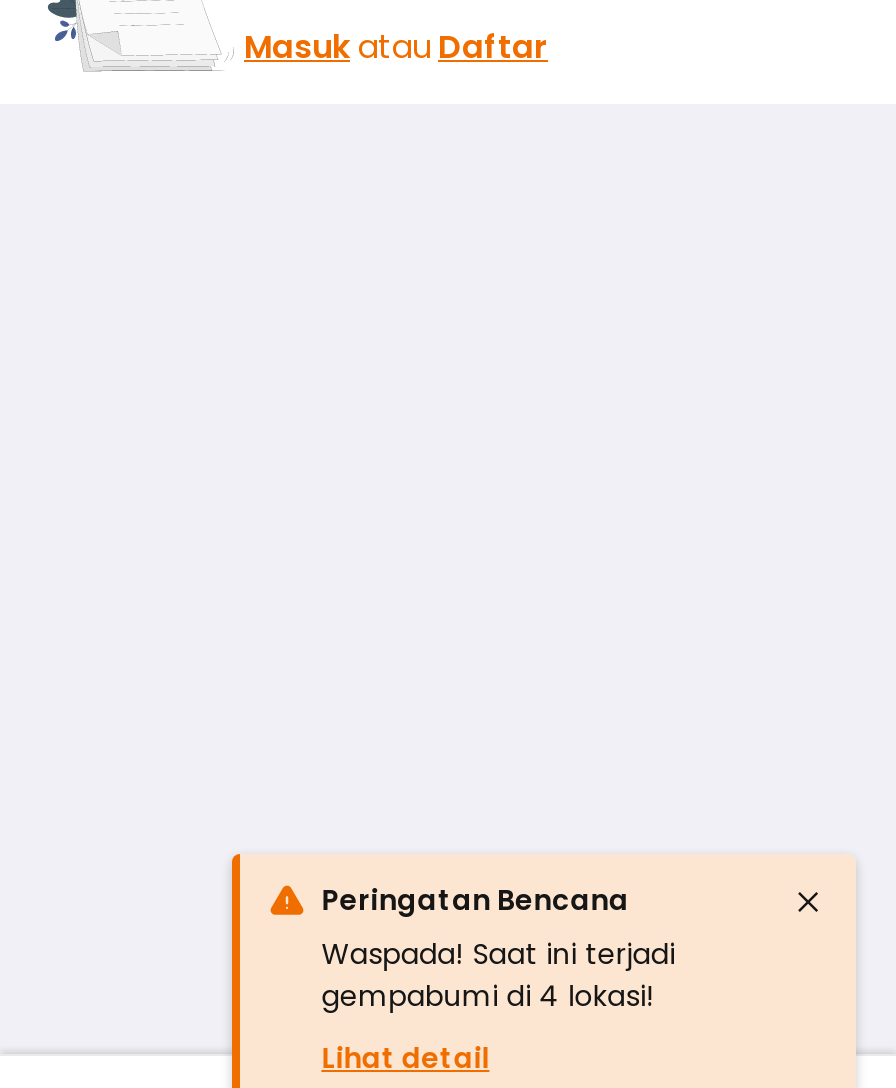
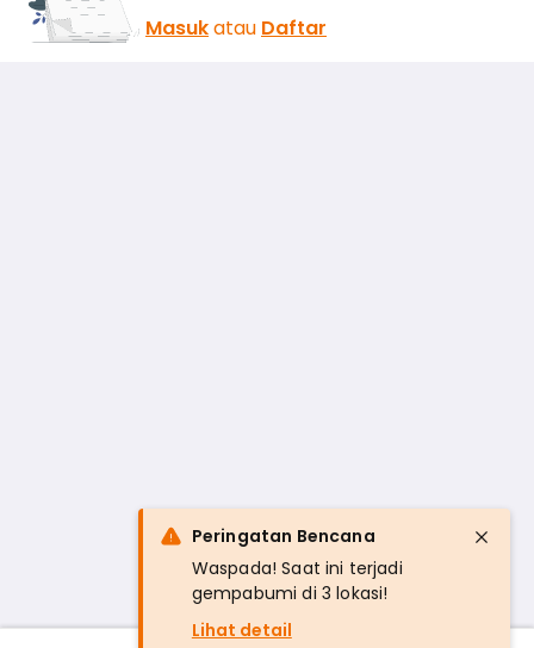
[321,976,654,1016] gempabumi di 4 lokasi! -> [192,581,388,605] gempabumi di 3 lokasi!

